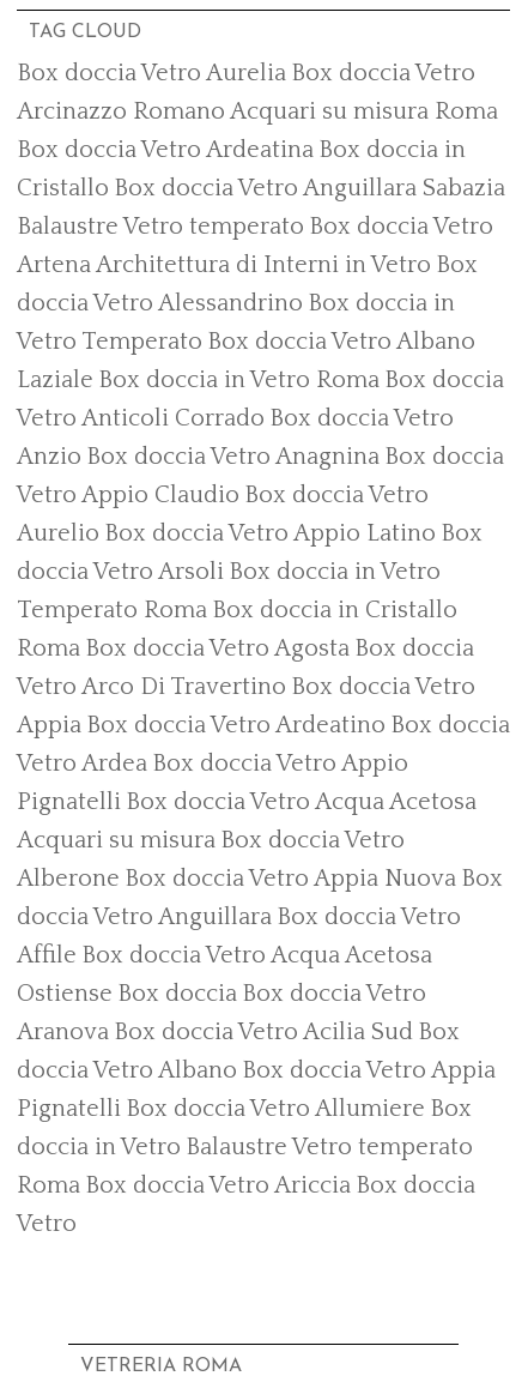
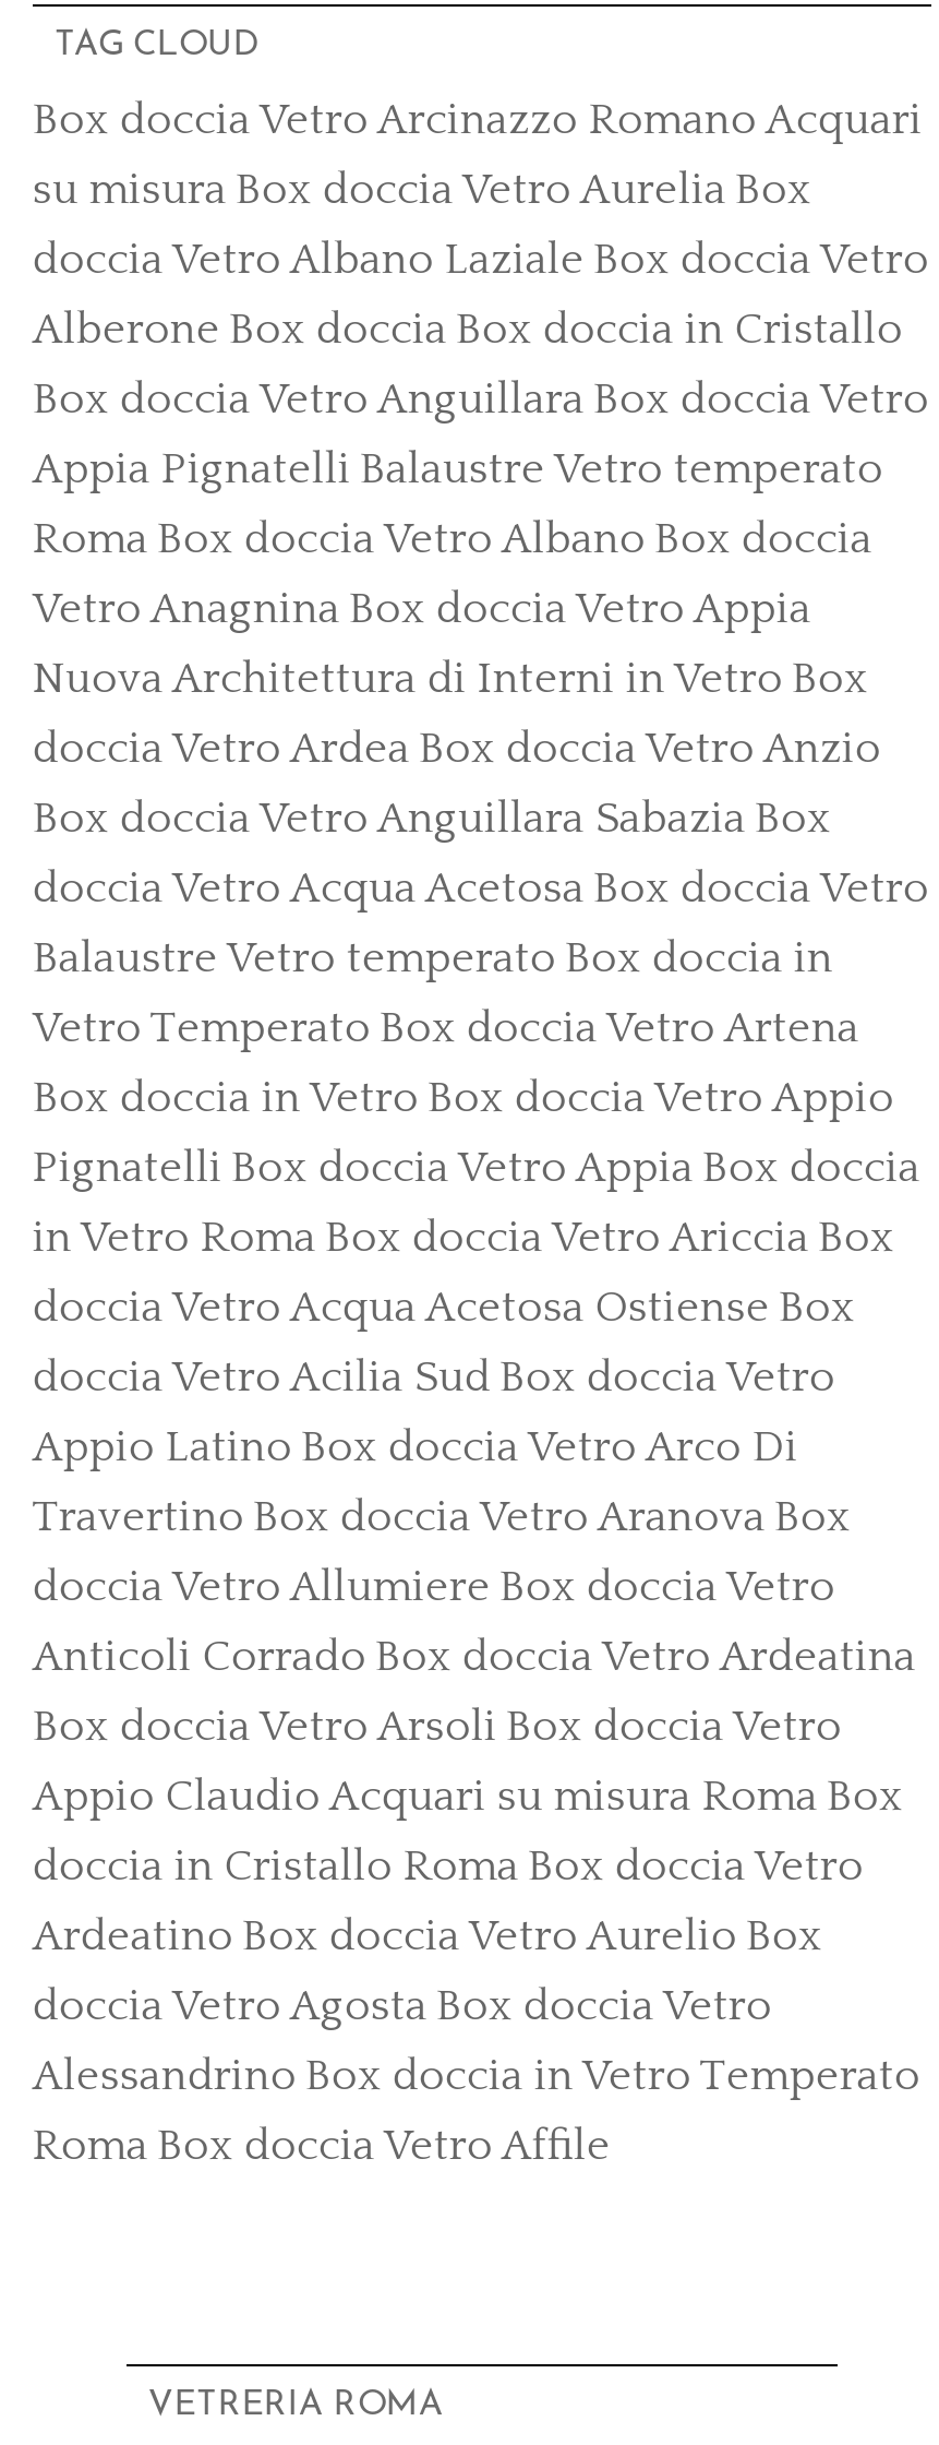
[17,60,510,1237] Box doccia Vetro Aurelia Box doccia Vetro | Arcinazzo Romano Acquari su misura Roma | Box doccia Vetro Ardeatina Box doccia in | Cristallo Box doccia Vetro Anguillara Sabazia | Balaustre Vetro temperato Box doccia Vetro | Artena Architettura di Interni in Vetro Box | doccia Vetro Alessandrino Box doccia in | Vetro Temperato Box doccia Vetro Albano | Laziale Box doccia in Vetro Roma Box doccia | Vetro Anticoli Corrado Box doccia Vetro | Anzio Box doccia Vetro Anagnina Box doccia | Vetro Appio Claudio Box doccia Vetro | Aurelio Box doccia Vetro Appio Latino Box | doccia Vetro Arsoli Box doccia in Vetro | Temperato Roma Box doccia in Cristallo | Roma Box doccia Vetro Agosta Box doccia | Vetro Arco Di Travertino Box doccia Vetro | Appia Box doccia Vetro Ardeatino Box doccia | Vetro Ardea Box doccia Vetro Appio | Pignatelli Box doccia Vetro Acqua Acetosa | Acquari su misura Box doccia Vetro | Alberone Box doccia Vetro Appia Nuova Box | doccia Vetro Anguillara Box doccia Vetro | Affile Box doccia Vetro Acqua Acetosa | Ostiense Box doccia Box doccia Vetro | Aranova Box doccia Vetro Acilia Sud Box | doccia Vetro Albano Box doccia Vetro Appia | Pignatelli Box doccia Vetro Allumiere Box | doccia in Vetro Balaustre Vetro temperato | Roma Box doccia Vetro Ariccia Box doccia | Vetro -> [32,97,929,2171] Box doccia Vetro Arcinazzo Romano Acquari | su misura Box doccia Vetro Aurelia Box | doccia Vetro Albano Laziale Box doccia Vetro | Alberone Box doccia Box doccia in Cristallo | Box doccia Vetro Anguillara Box doccia Vetro | Appia Pignatelli Balaustre Vetro temperato | Roma Box doccia Vetro Albano Box doccia | Vetro Anagnina Box doccia Vetro Appia | Nuova Architettura di Interni in Vetro Box | doccia Vetro Ardea Box doccia Vetro Anzio | Box doccia Vetro Anguillara Sabazia Box | doccia Vetro Acqua Acetosa Box doccia Vetro | Balaustre Vetro temperato Box doccia in | Vetro Temperato Box doccia Vetro Artena | Box doccia in Vetro Box doccia Vetro Appio | Pignatelli Box doccia Vetro Appia Box doccia | in Vetro Roma Box doccia Vetro Ariccia Box | doccia Vetro Acqua Acetosa Ostiense Box | doccia Vetro Acilia Sud Box doccia Vetro | Appio Latino Box doccia Vetro Arco Di | Travertino Box doccia Vetro Aranova Box | doccia Vetro Allumiere Box doccia Vetro | Anticoli Corrado Box doccia Vetro Ardeatina | Box doccia Vetro Arsoli Box doccia Vetro | Appio Claudio Acquari su misura Roma Box | doccia in Cristallo Roma Box doccia Vetro | Ardeatino Box doccia Vetro Aurelio Box | doccia Vetro Agosta Box doccia Vetro | Alessandrino Box doccia in Vetro Temperato | Roma Box doccia Vetro Affile

